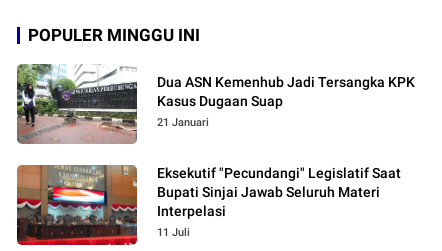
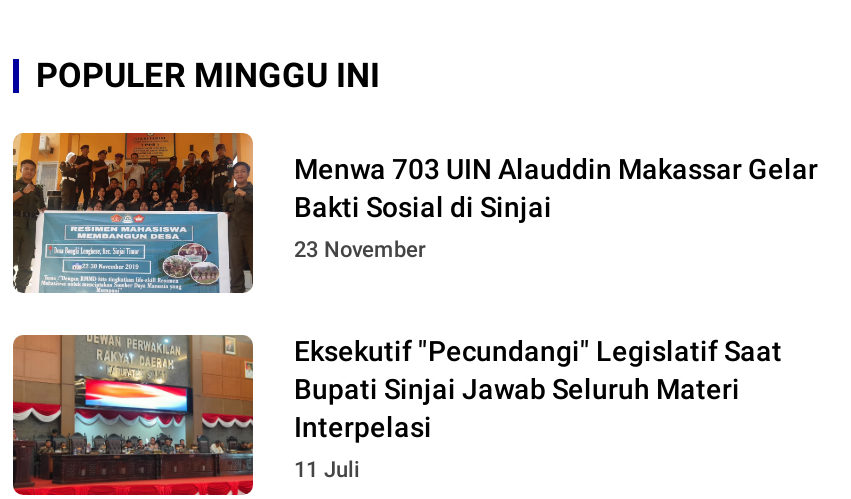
[16,63,415,144] [image] | Dua ASN Kemenhub Jadi Tersangka KPK | Kasus Dugaan Suap | 21 Januari -> [11,131,818,295] [image] | Menwa 703 UIN Alauddin Makassar Gelar | Bakti Sosial di Sinjai | 23 November

